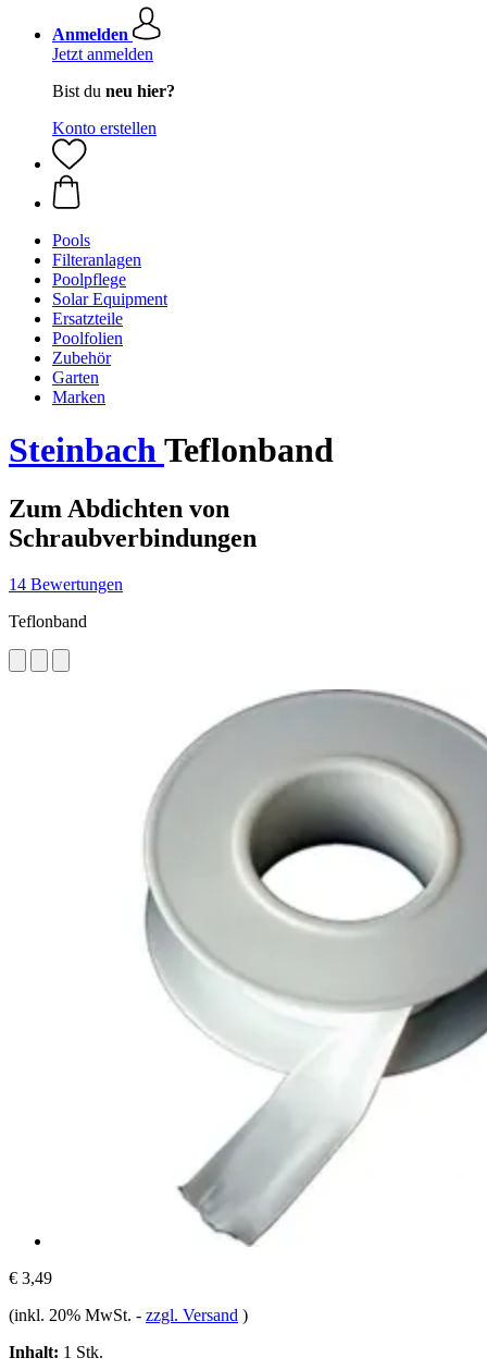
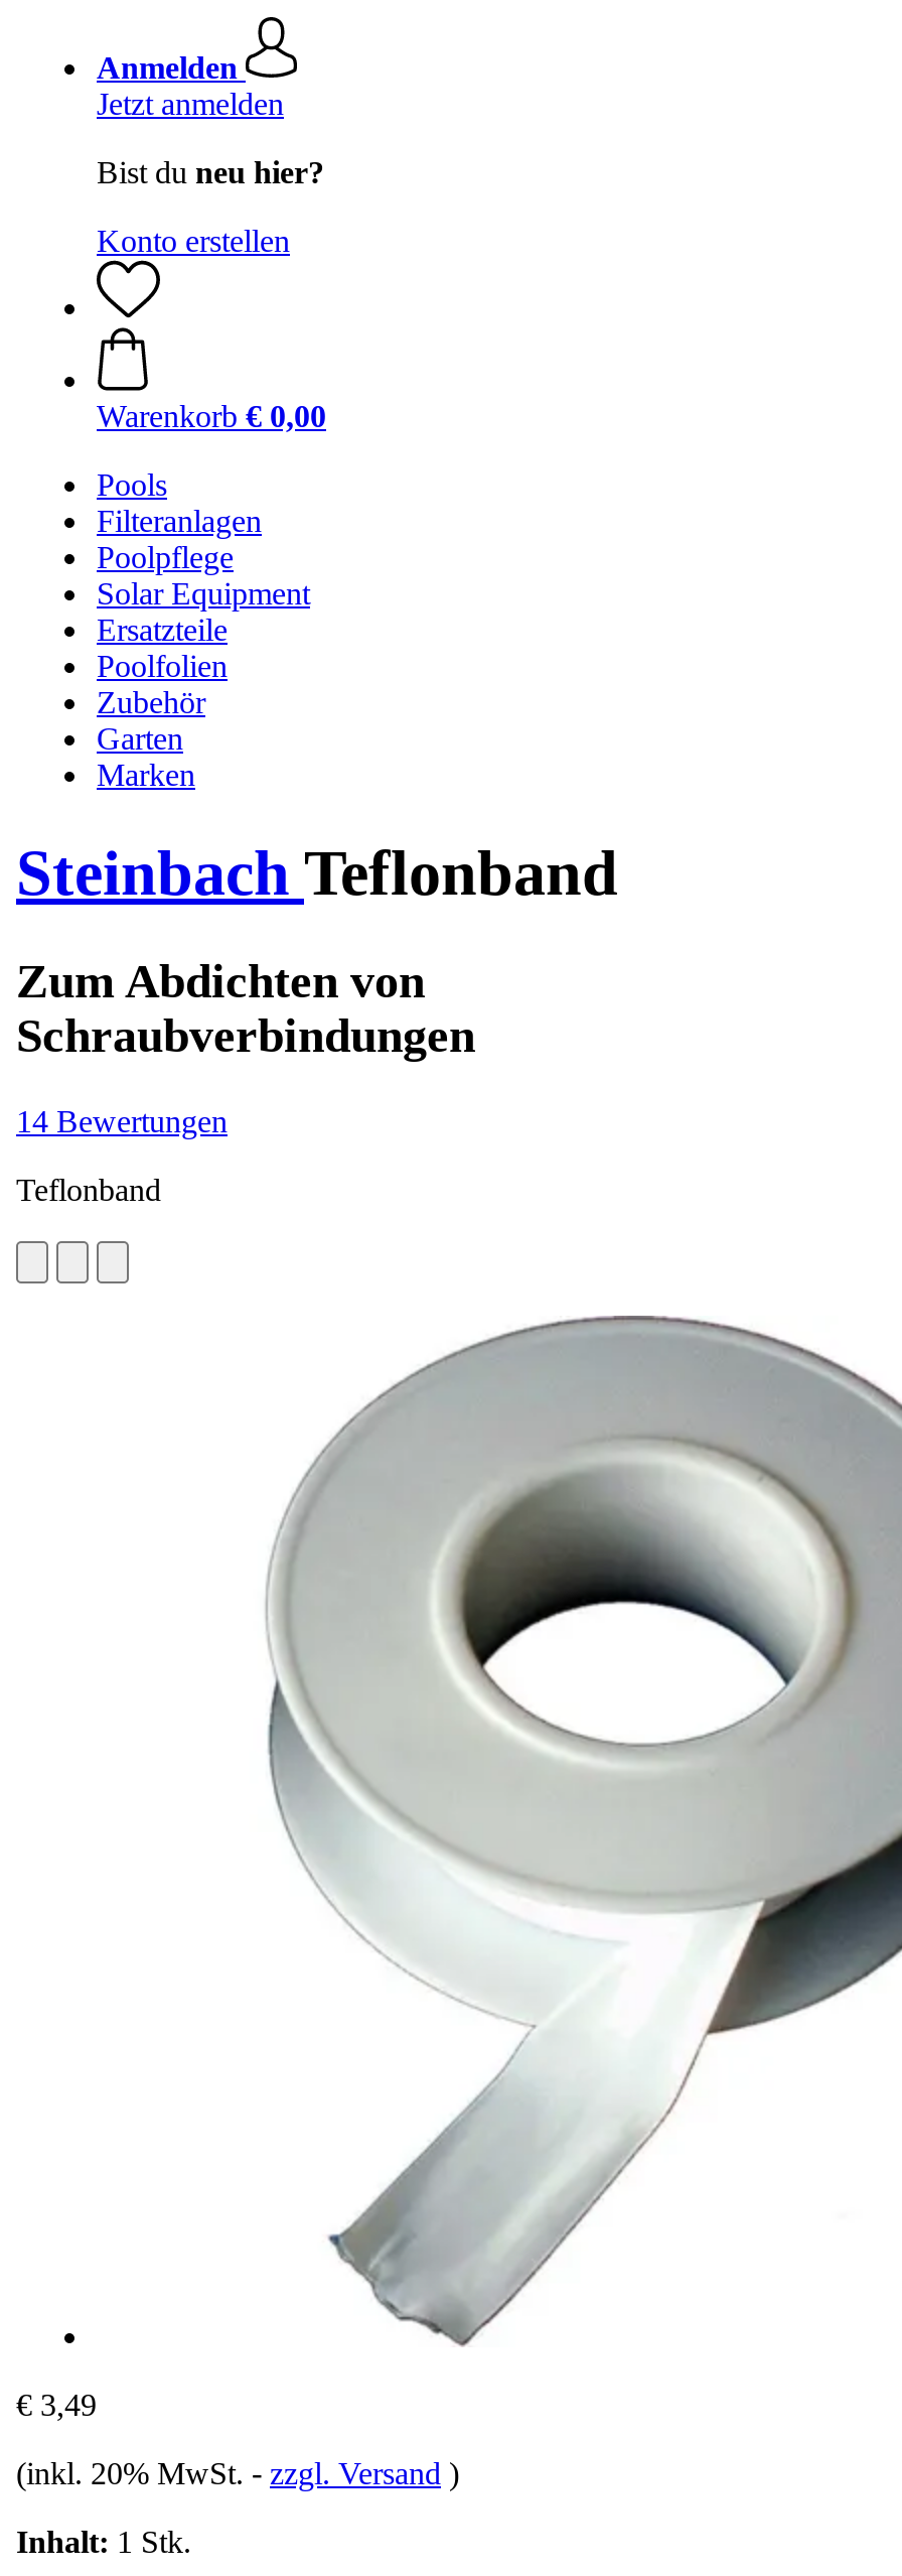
none -> [97,399,326,433] Warenkorb € 0,00

